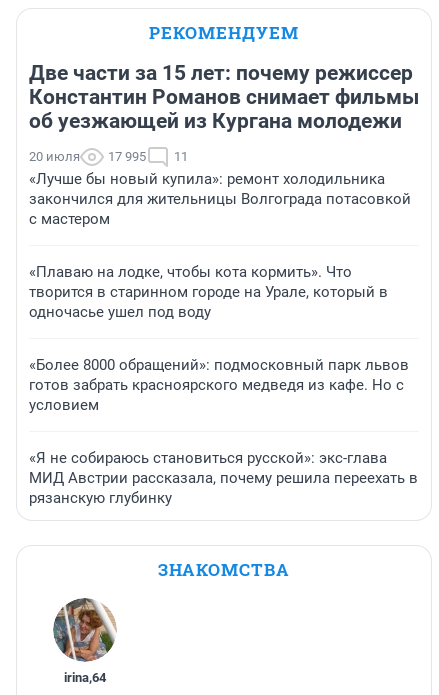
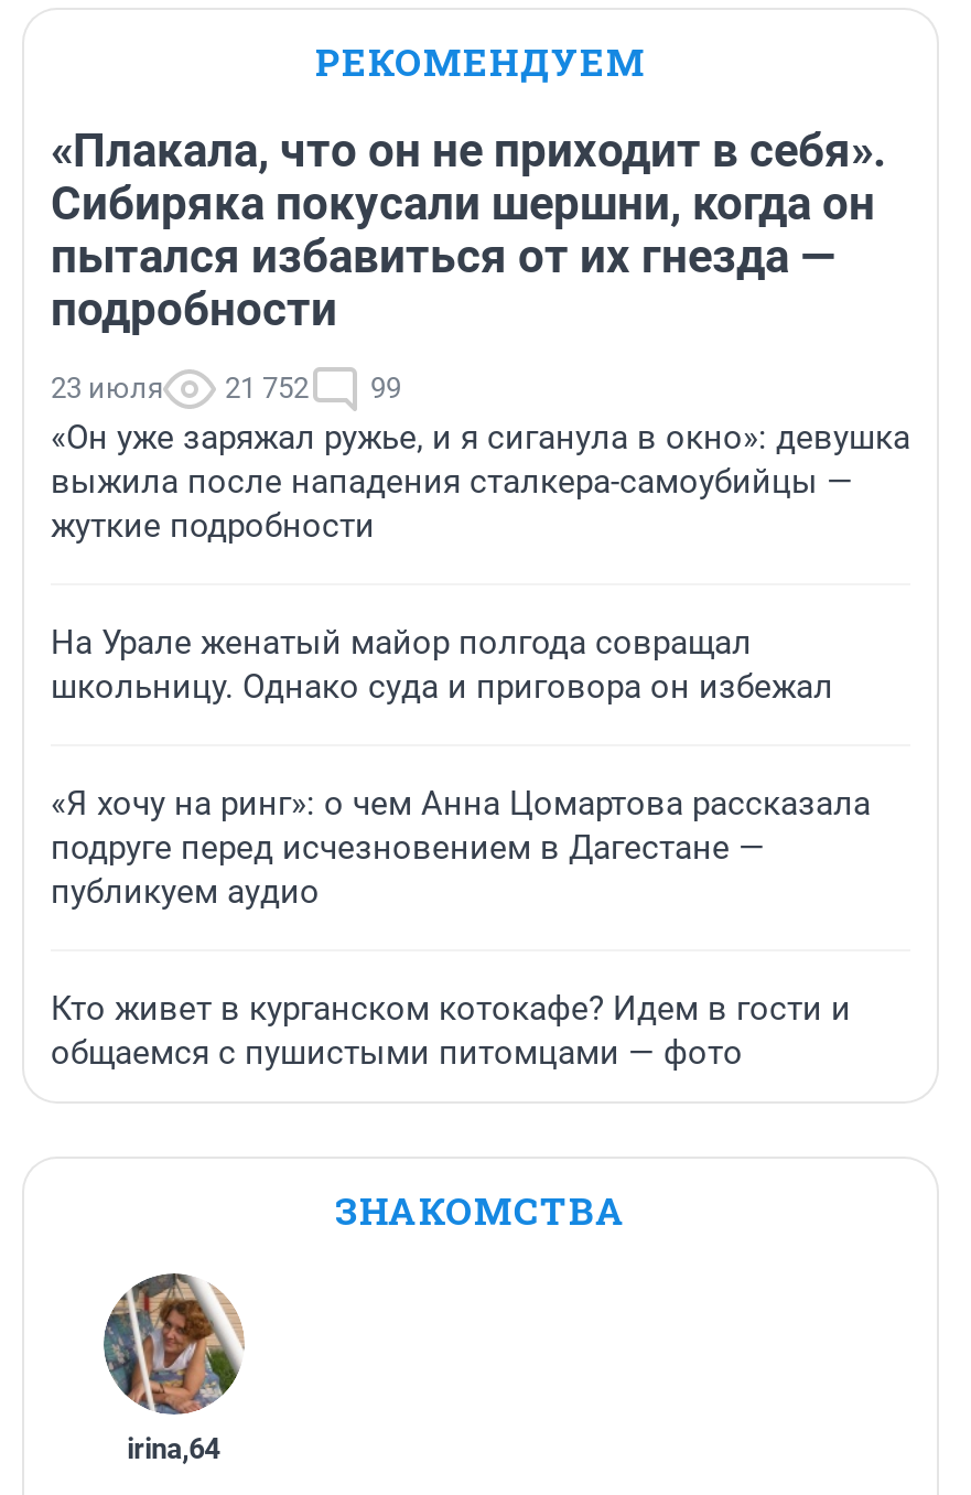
[29,61,419,133] Две части за 15 лет: почему режиссер | Константин Романов снимает фильмы | об уезжающей из Кургана молодежи -> [51,125,886,337] «Плакала, что он не приходит в себя». | Сибиряка покусали шершни, когда он | пытался избавиться от их гнезда — | подробности
[29,149,411,228] 20 июля | 17 995 | 11 | «Лучше бы новый купила»: ремонт холодильника | закончился для жительницы Волгограда потасовкой | с мастером -> [51,372,910,546] 23 июля | 21 752 | 99 | «Он уже заряжал ружье, и я сиганула в окно»: девушка | выжила после нападения сталкера-самоубийцы — | жуткие подробности
[29,263,388,321] «Плаваю на лодке, чтобы кота кормить». Что | творится в старинном городе на Урале, который в | одночасье ушел под воду -> [51,623,833,707] На Урале женатый майор полгода совращал | школьницу. Однако суда и приговора он избежал
[29,356,409,414] «Более 8000 обращений»: подмосковный парк львов | готов забрать красноярского медведя из кафе. Но с | условием -> [51,784,871,912] «Я хочу на ринг»: о чем Анна Цомартова рассказала | подруге перед исчезновением в Дагестане — | публикуем аудио
[29,449,418,507] «Я не собираюсь становиться русской»: экс-глава | МИД Австрии рассказала, почему решила переехать в | рязанскую глубинку -> [51,989,851,1073] Кто живет в курганском котокафе? Идем в гости и | общаемся с пушистыми питомцами — фото

